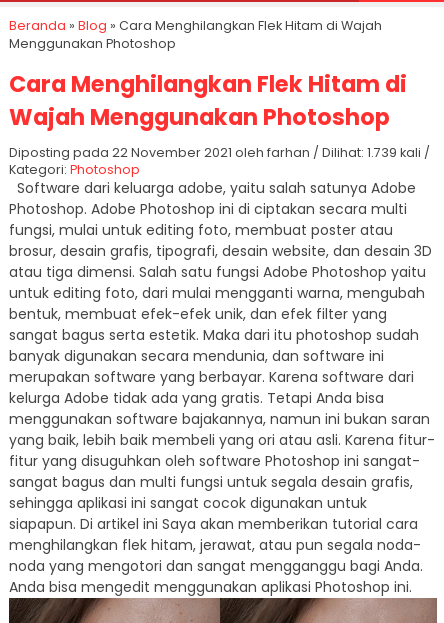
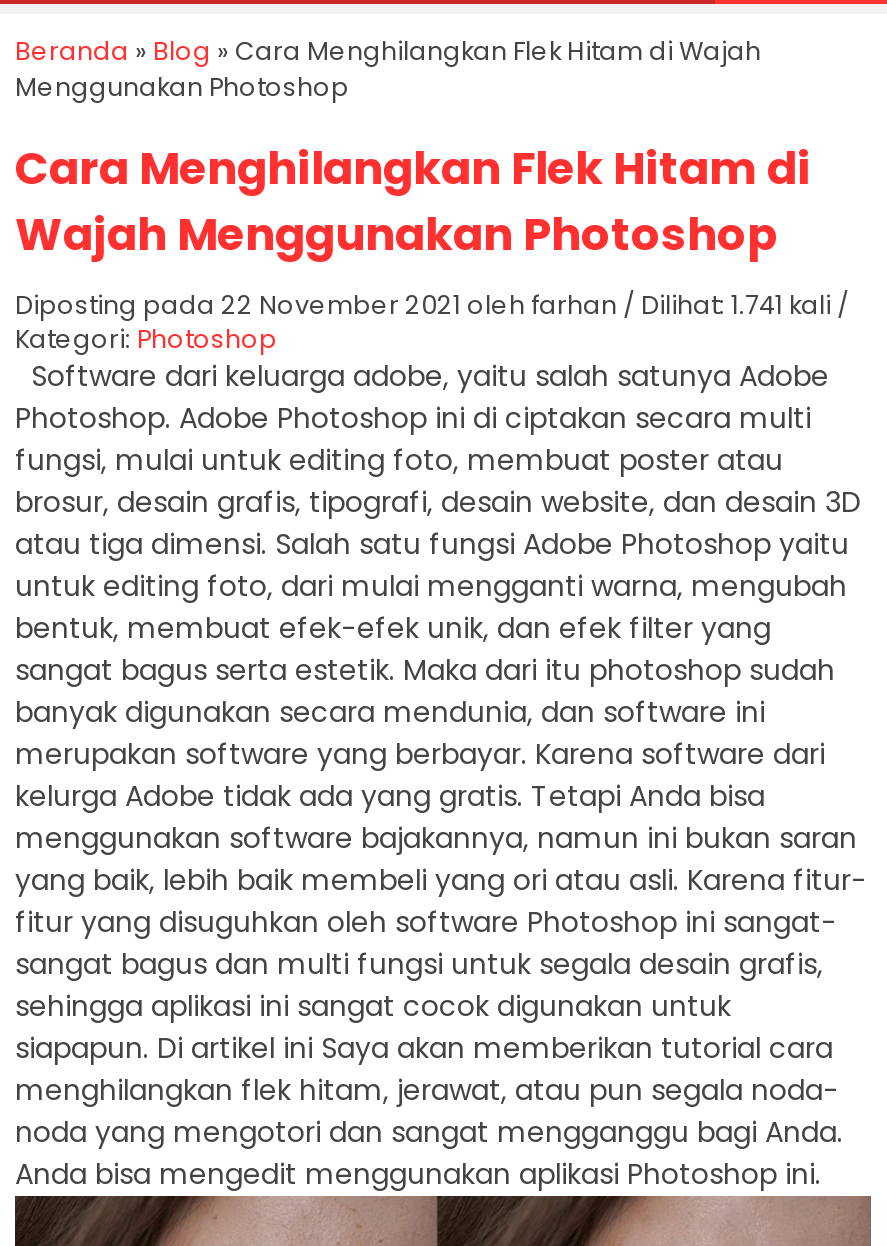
[9,144,430,161] Diposting pada 22 November 2021 oleh farhan / Dilihat: 1.739 kali / -> [15,288,849,322] Diposting pada 22 November 2021 oleh farhan / Dilihat: 1.741 kali /

